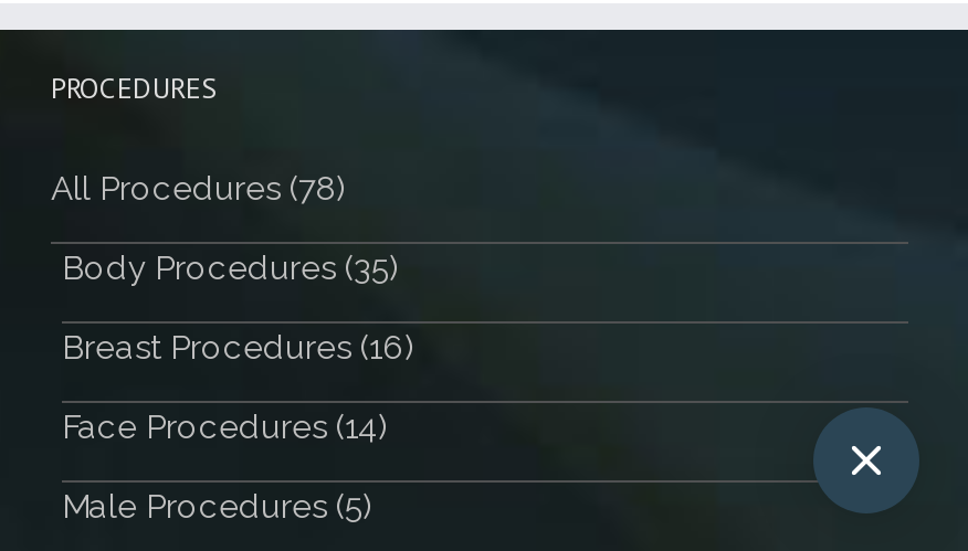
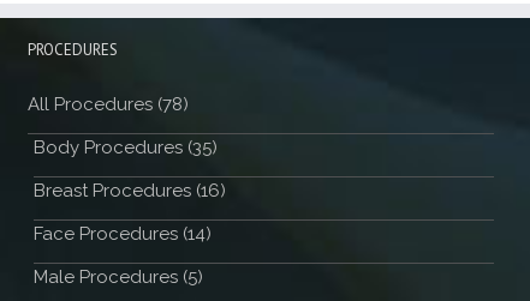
[816,410,917,511] [image] -> none

